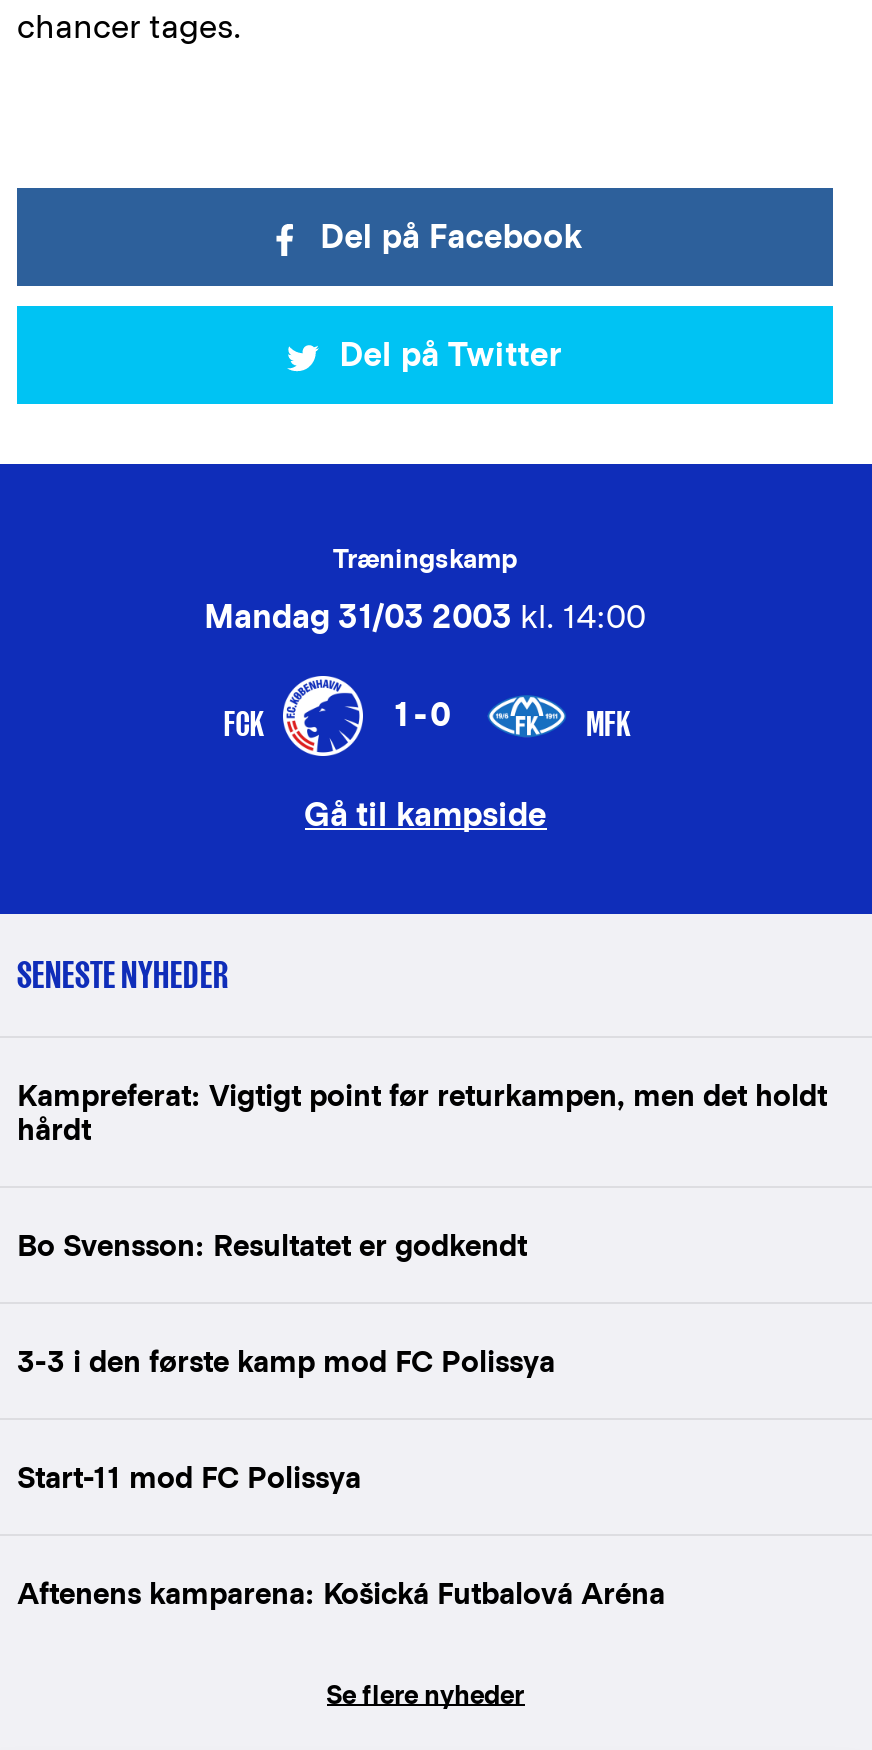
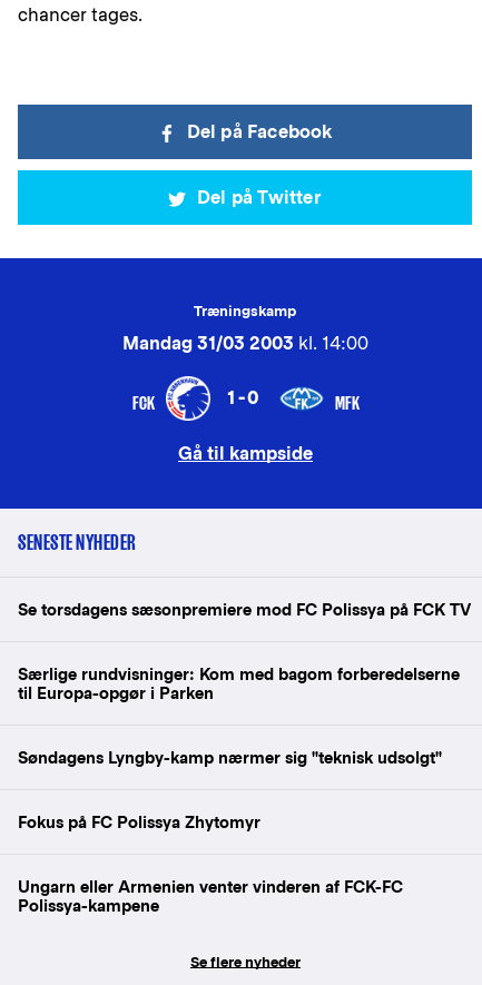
[17,1078,827,1146] Kampreferat: Vigtigt point før returkampen, men det holdt | hårdt -> [18,600,471,619] Se torsdagens sæsonpremiere mod FC Polissya på FCK TV
[17,1228,527,1262] Bo Svensson: Resultatet er godkendt -> [18,664,460,702] Særlige rundvisninger: Kom med bagom forberedelserne | til Europa-opgør i Parken
[17,1344,555,1378] 3-3 i den første kamp mod FC Polissya -> [18,748,442,767] Søndagens Lyngby-kamp nærmer sig "teknisk udsolgt"
[17,1460,361,1494] Start-11 mod FC Polissya -> [18,812,260,831] Fokus på FC Polissya Zhytomyr
[17,1576,665,1610] Aftenens kamparena: Košická Futbalová Aréna -> [18,877,403,915] Ungarn eller Armenien venter vinderen af FCK-FC | Polissya-kampene

